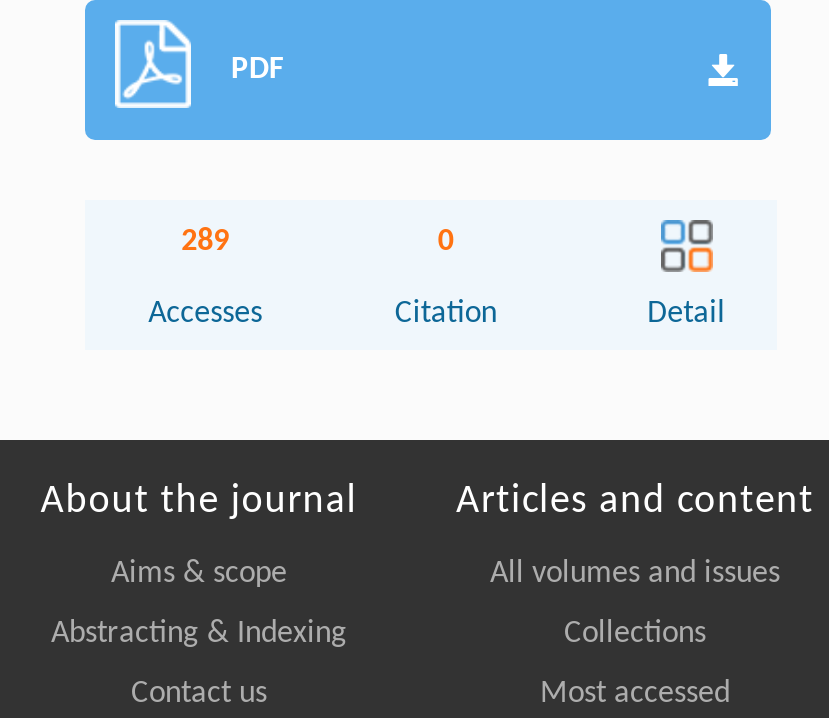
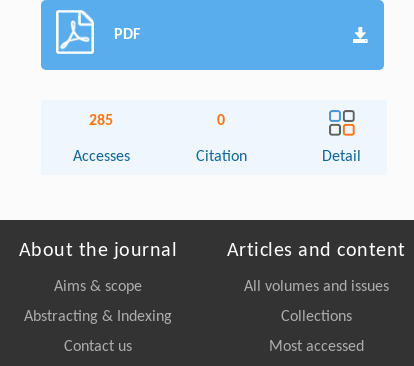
[181,226,229,258] 289 -> [89,113,113,129] 285

